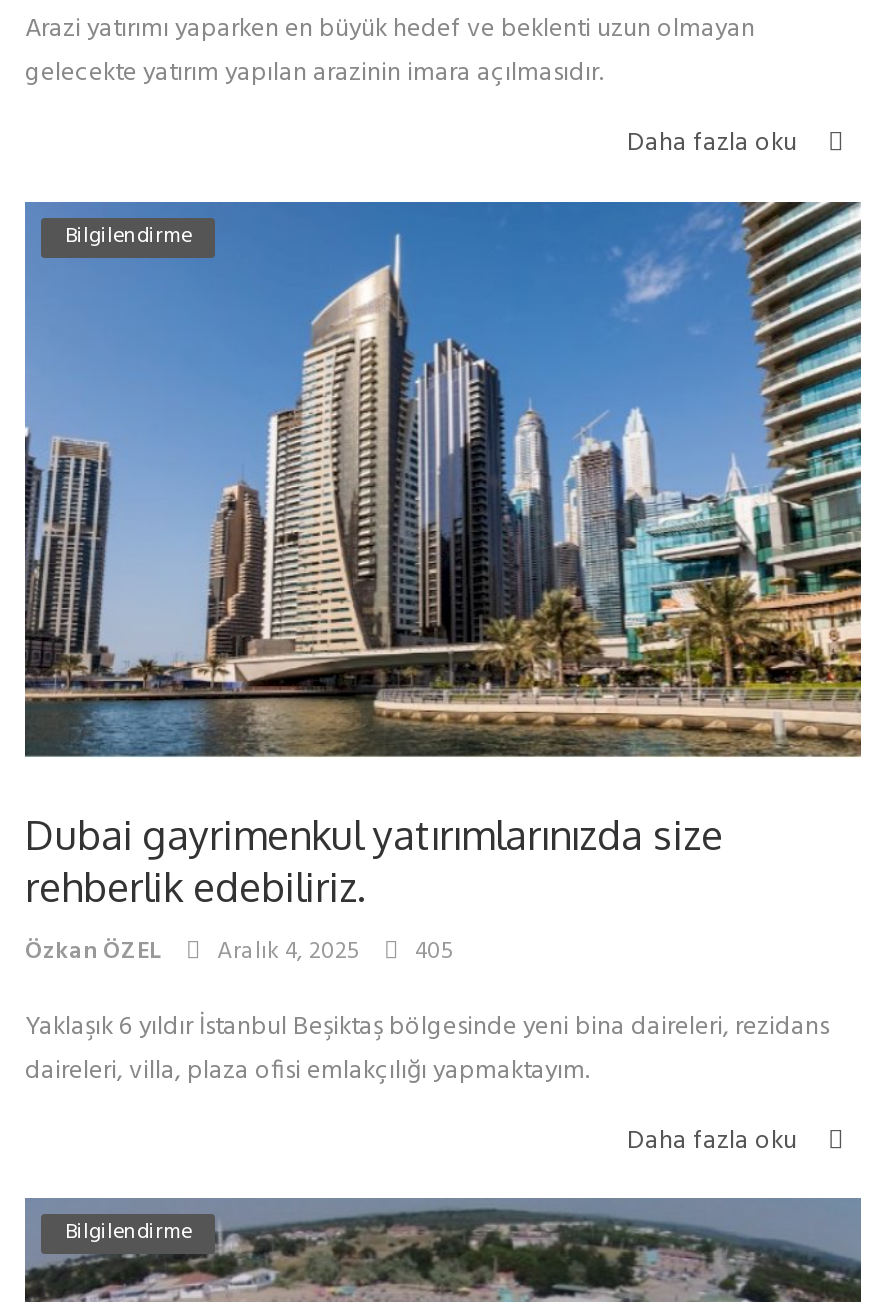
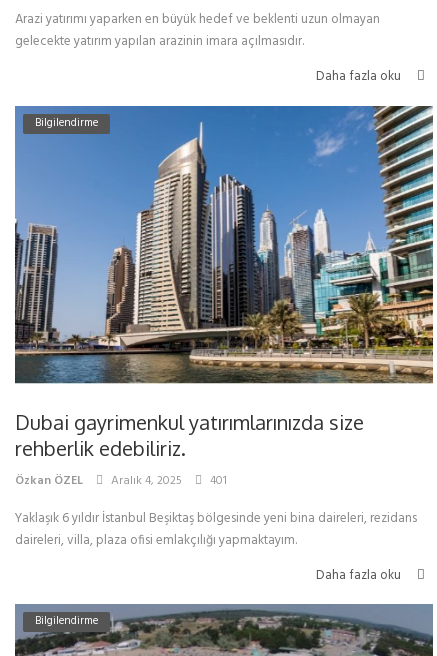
[25,933,453,973] Özkan ÖZEL Aralık 4, 2025 405 -> [15,471,227,491] Özkan ÖZEL Aralık 4, 2025 401

